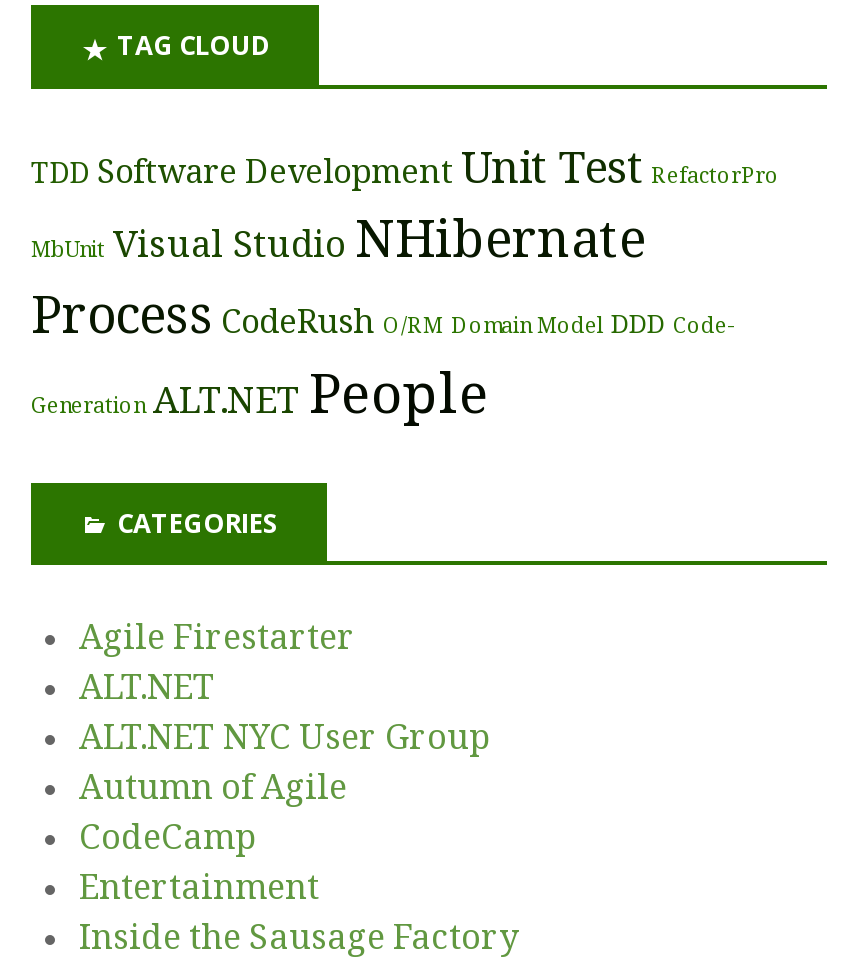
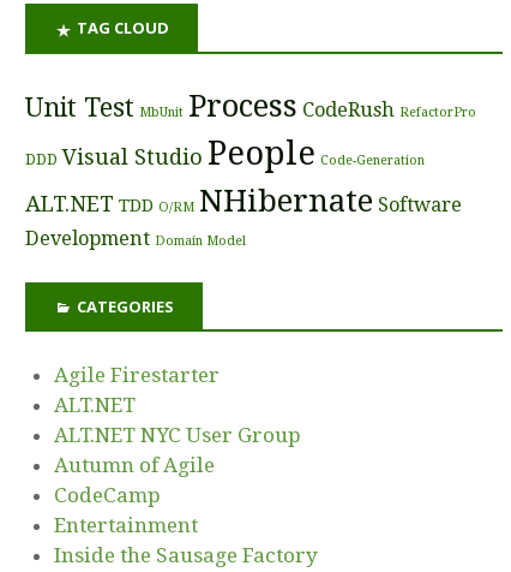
[31,143,779,427] TDD Software Development Unit Test RefactorPro | MbUnit Visual Studio NHibernate | Process CodeRush O/RM Domain Model DDD Code- | Generation ALT.NET People -> [25,87,476,250] Unit Test MbUnit Process CodeRush RefactorPro | DDD Visual Studio People Code-Generation | ALT.NET TDD O/RM NHibernate Software | Development Domain Model

